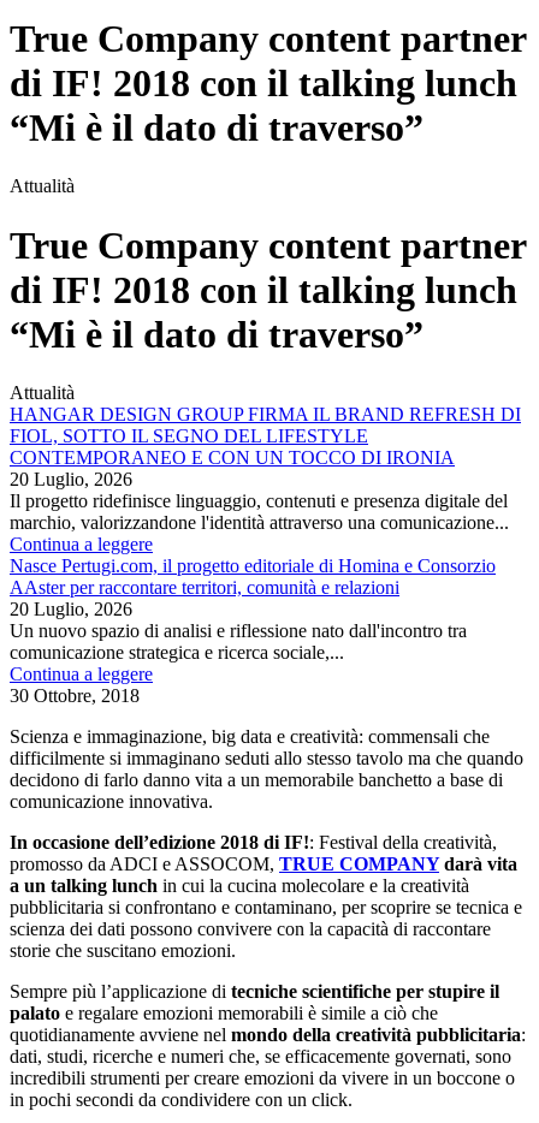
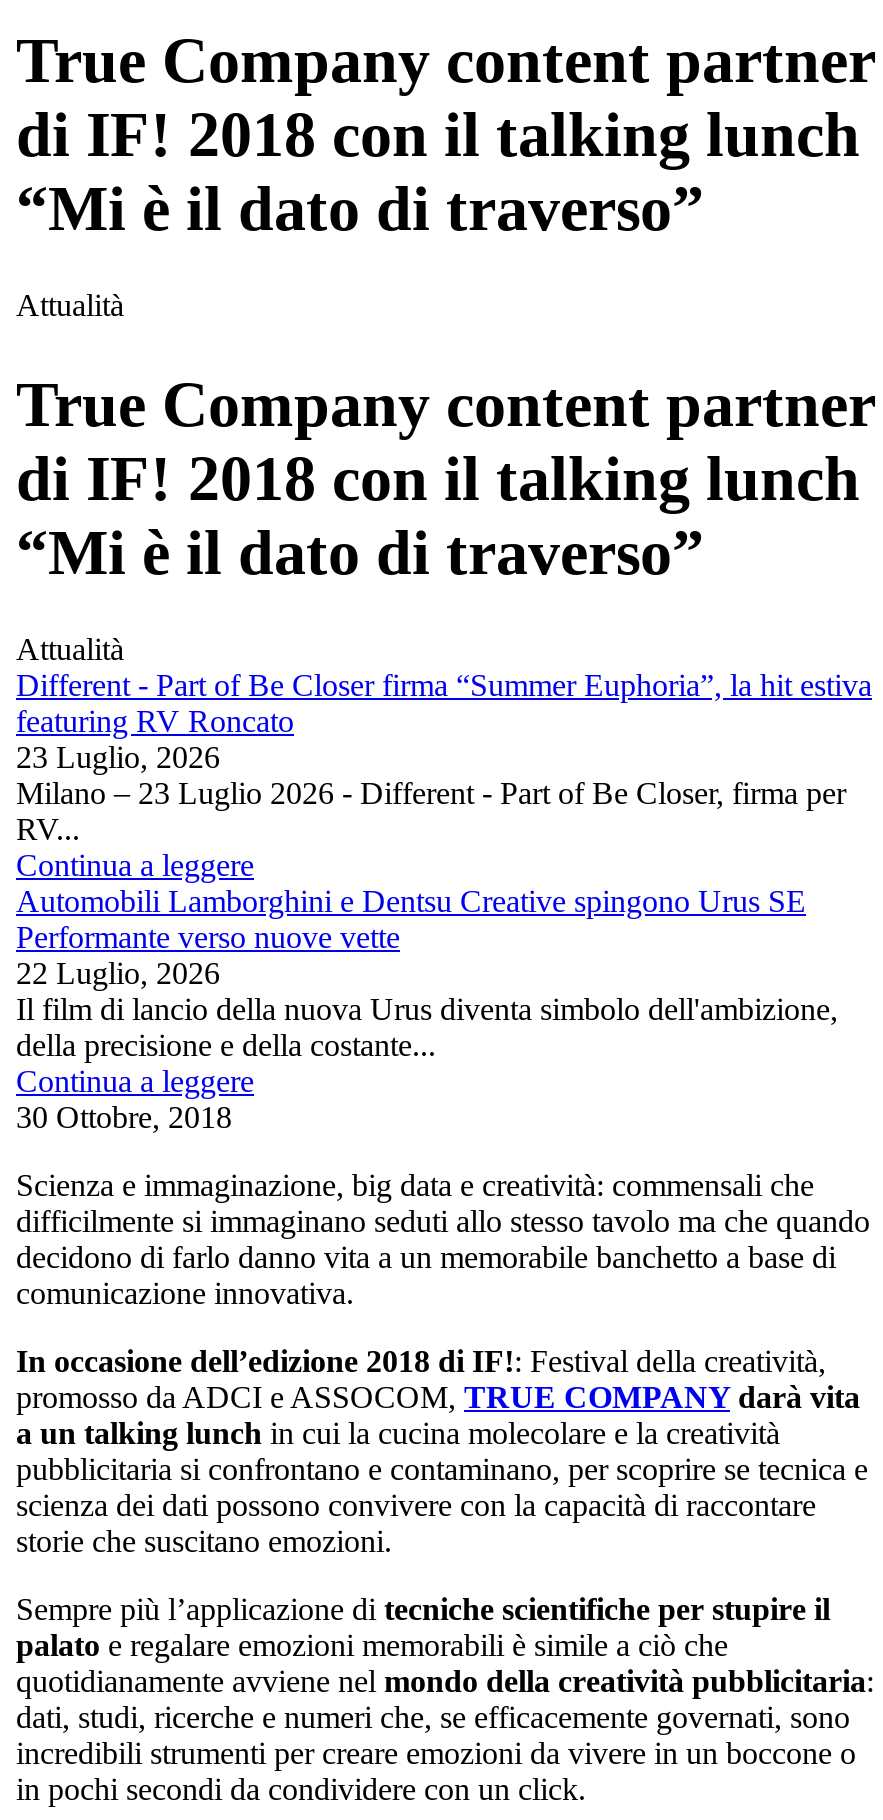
[10,404,521,533] HANGAR DESIGN GROUP FIRMA IL BRAND REFRESH DI | FIOL, SOTTO IL SEGNO DEL LIFESTYLE | CONTEMPORANEO E CON UN TOCCO DI IRONIA | 20 Luglio, 2026 | Il progetto ridefinisce linguaggio, contenuti e presenza digitale del | marchio, valorizzandone l'identità attraverso una comunicazione... -> [16,668,872,846] Different - Part of Be Closer firma “Summer Euphoria”, la hit estiva | featuring RV Roncato | 23 Luglio, 2026 | Milano – 23 Luglio 2026 - Different - Part of Be Closer, firma per | RV...
[10,555,496,662] Nasce Pertugi.com, il progetto editoriale di Homina e Consorzio | AAster per raccontare territori, comunità e relazioni | 20 Luglio, 2026 | Un nuovo spazio di analisi e riflessione nato dall'incontro tra | comunicazione strategica e ricerca sociale,... -> [16,884,838,1062] Automobili Lamborghini e Dentsu Creative spingono Urus SE | Performante verso nuove vette | 22 Luglio, 2026 | Il film di lancio della nuova Urus diventa simbolo dell'ambizione, | della precisione e della costante...

